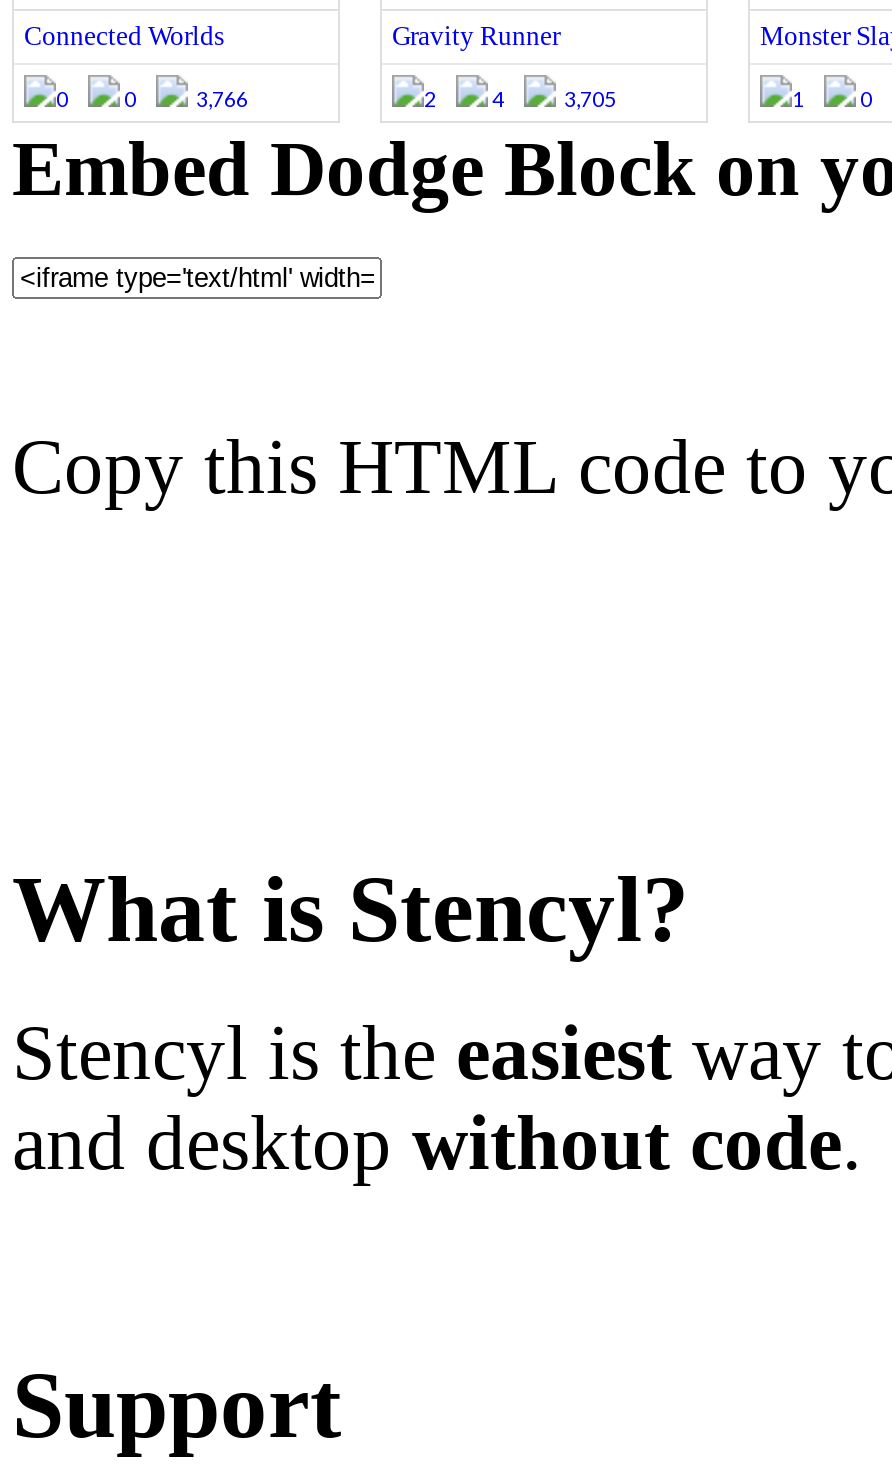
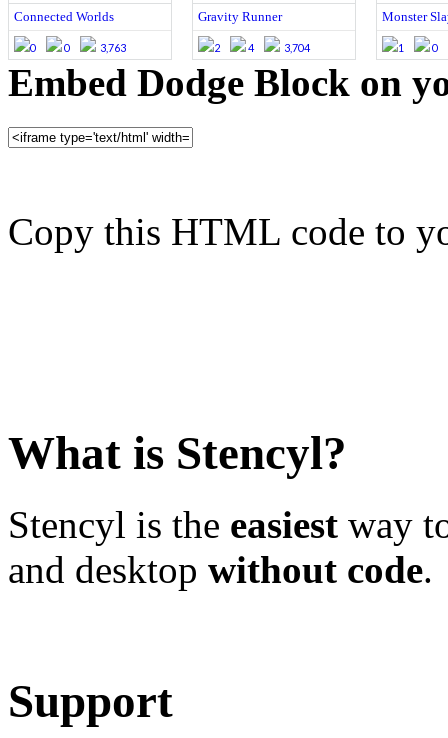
[192,86,248,112] 3,766 -> [98,41,126,54] 3,763
[560,86,616,112] 3,705 -> [282,41,310,54] 3,704

